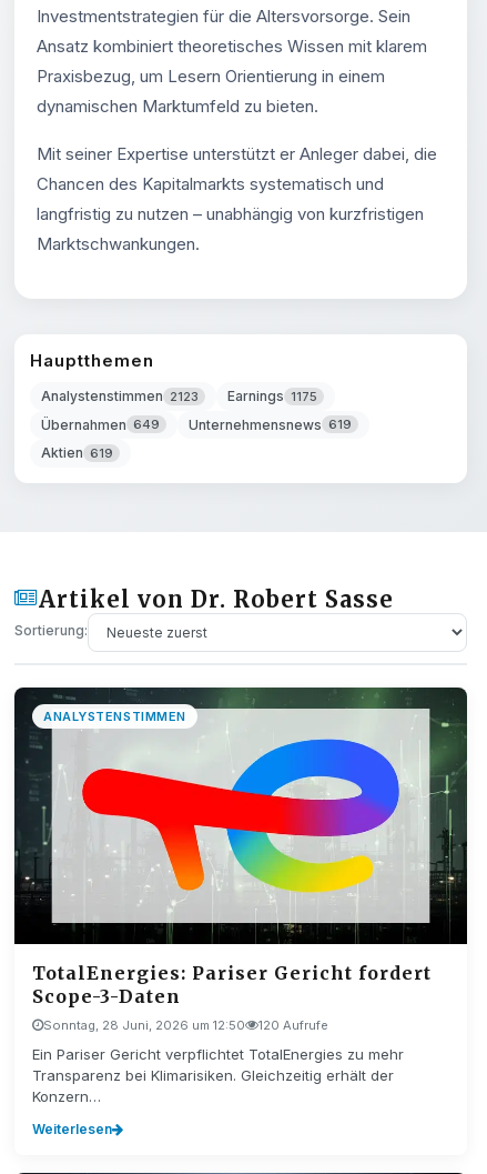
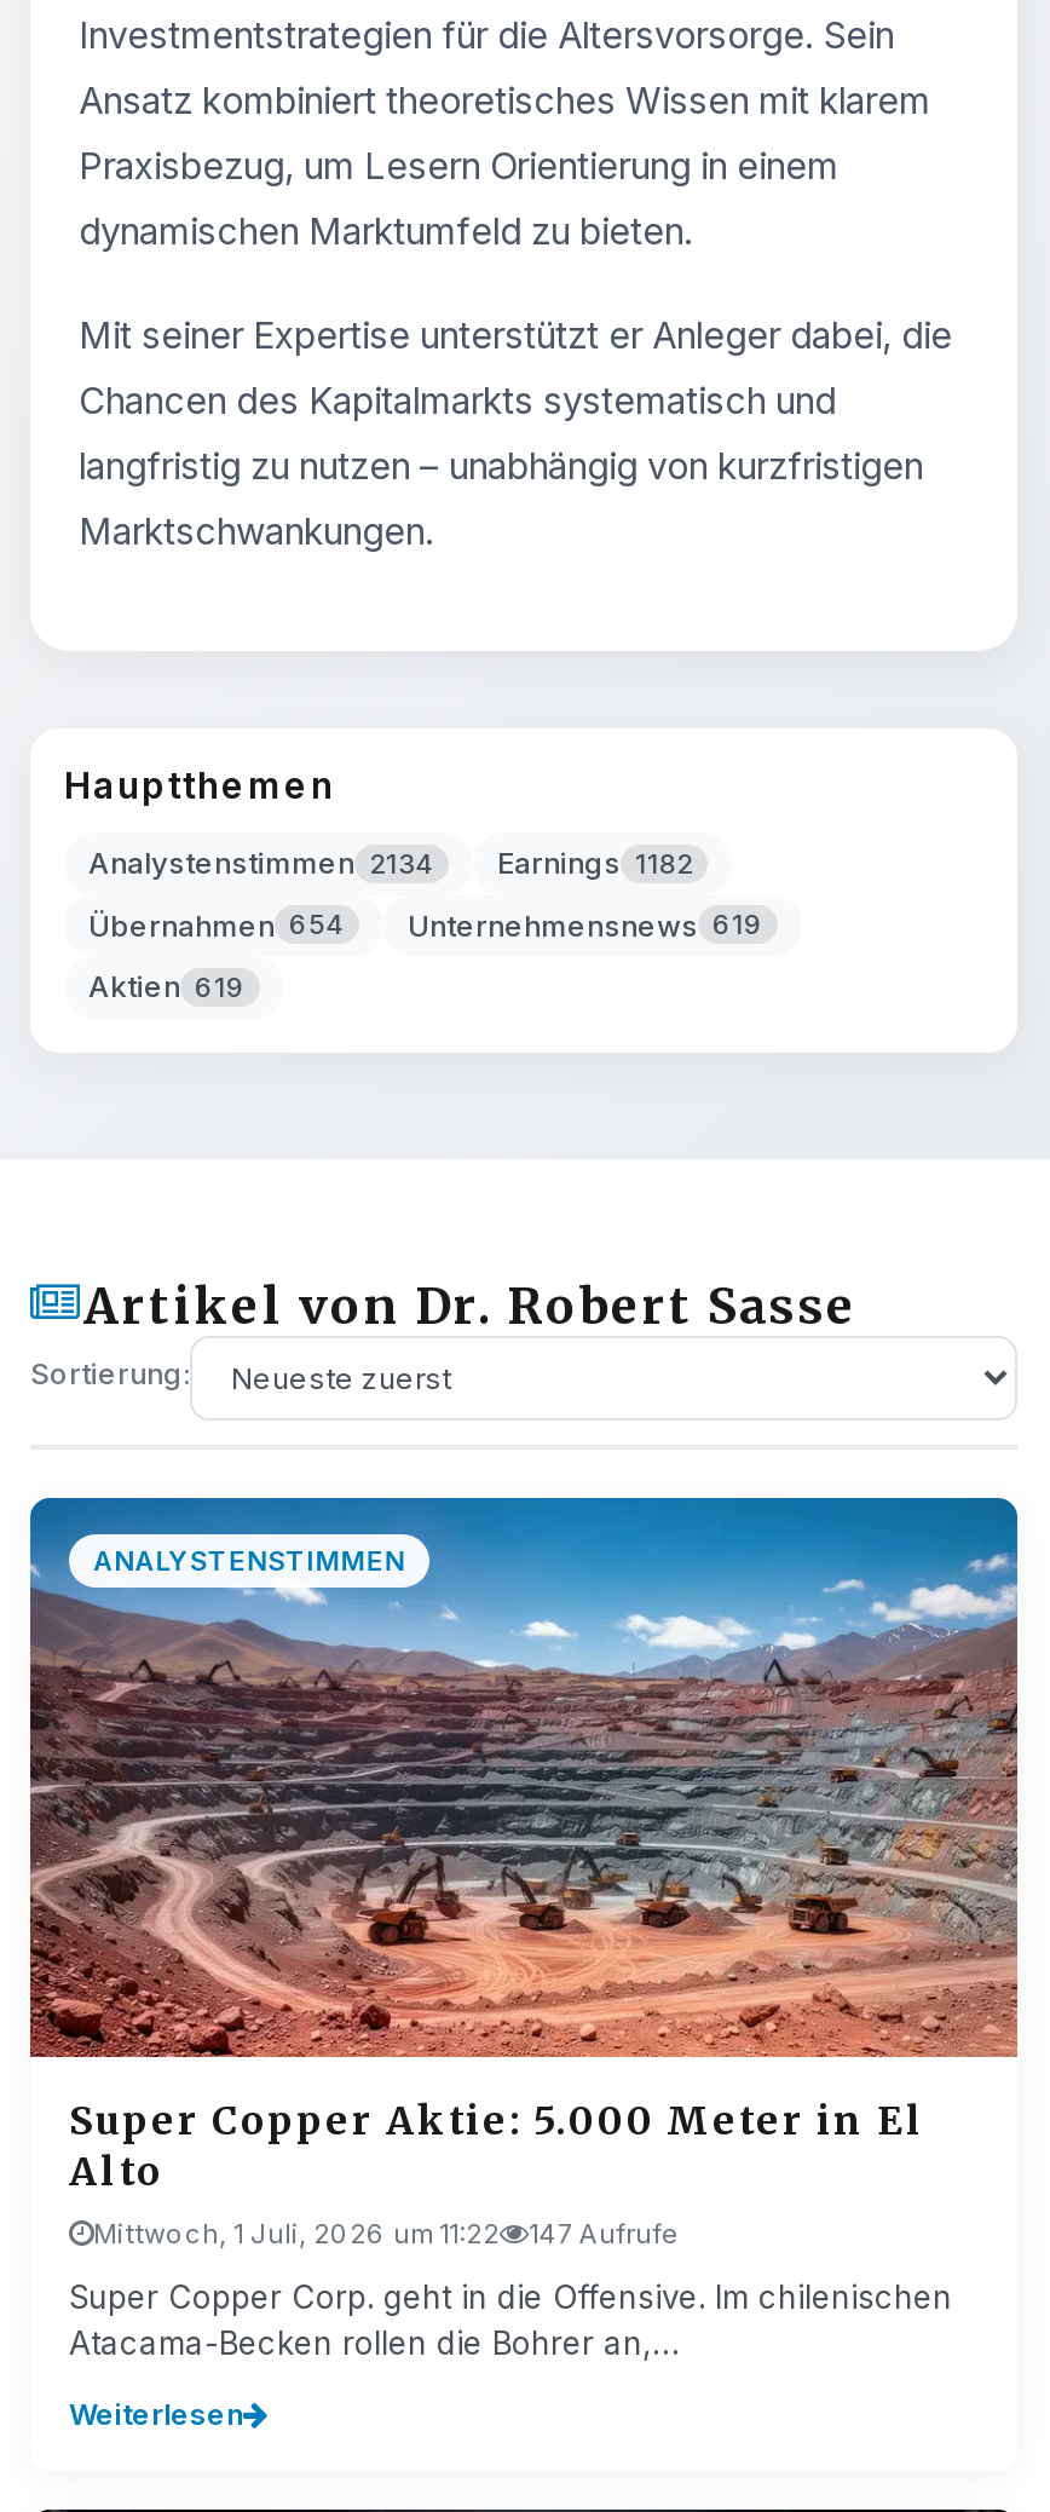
[41,388,199,405] Analystenstimmen 2123 -> [88,845,434,882] Analystenstimmen 2134
[227,388,317,405] Earnings 1175 -> [497,845,693,882] Earnings 1182
[41,416,352,433] Übernahmen 649 Unternehmensnews 619 -> [88,907,763,944] Übernahmen 654 Unternehmensnews 619
[13,686,468,1033] [image] | TotalEnergies: Pariser Gericht fordert | Scope-3-Daten | Sonntag, 28 Juni, 2026 um 12:50 | 120 Aufrufe -> [28,1496,1020,2251] [image] | Super Copper Aktie: 5.000 Meter in El | Alto | Mittwoch, 1 Juli, 2026 um 11:22 | 147 Aufrufe
[32,1045,404,1105] Ein Pariser Gericht verpflichtet TotalEnergies zu mehr | Transparenz bei Klimarisiken. Gleichzeitig erhält der | Konzern… -> [69,2278,952,2363] Super Copper Corp. geht in die Offensive. Im chilenischen | Atacama-Becken rollen die Bohrer an,…

